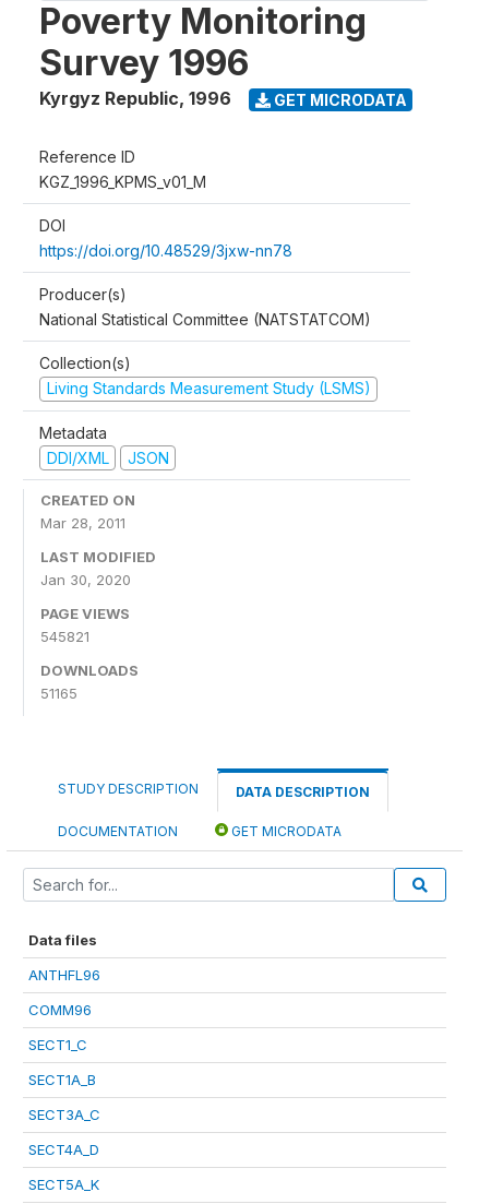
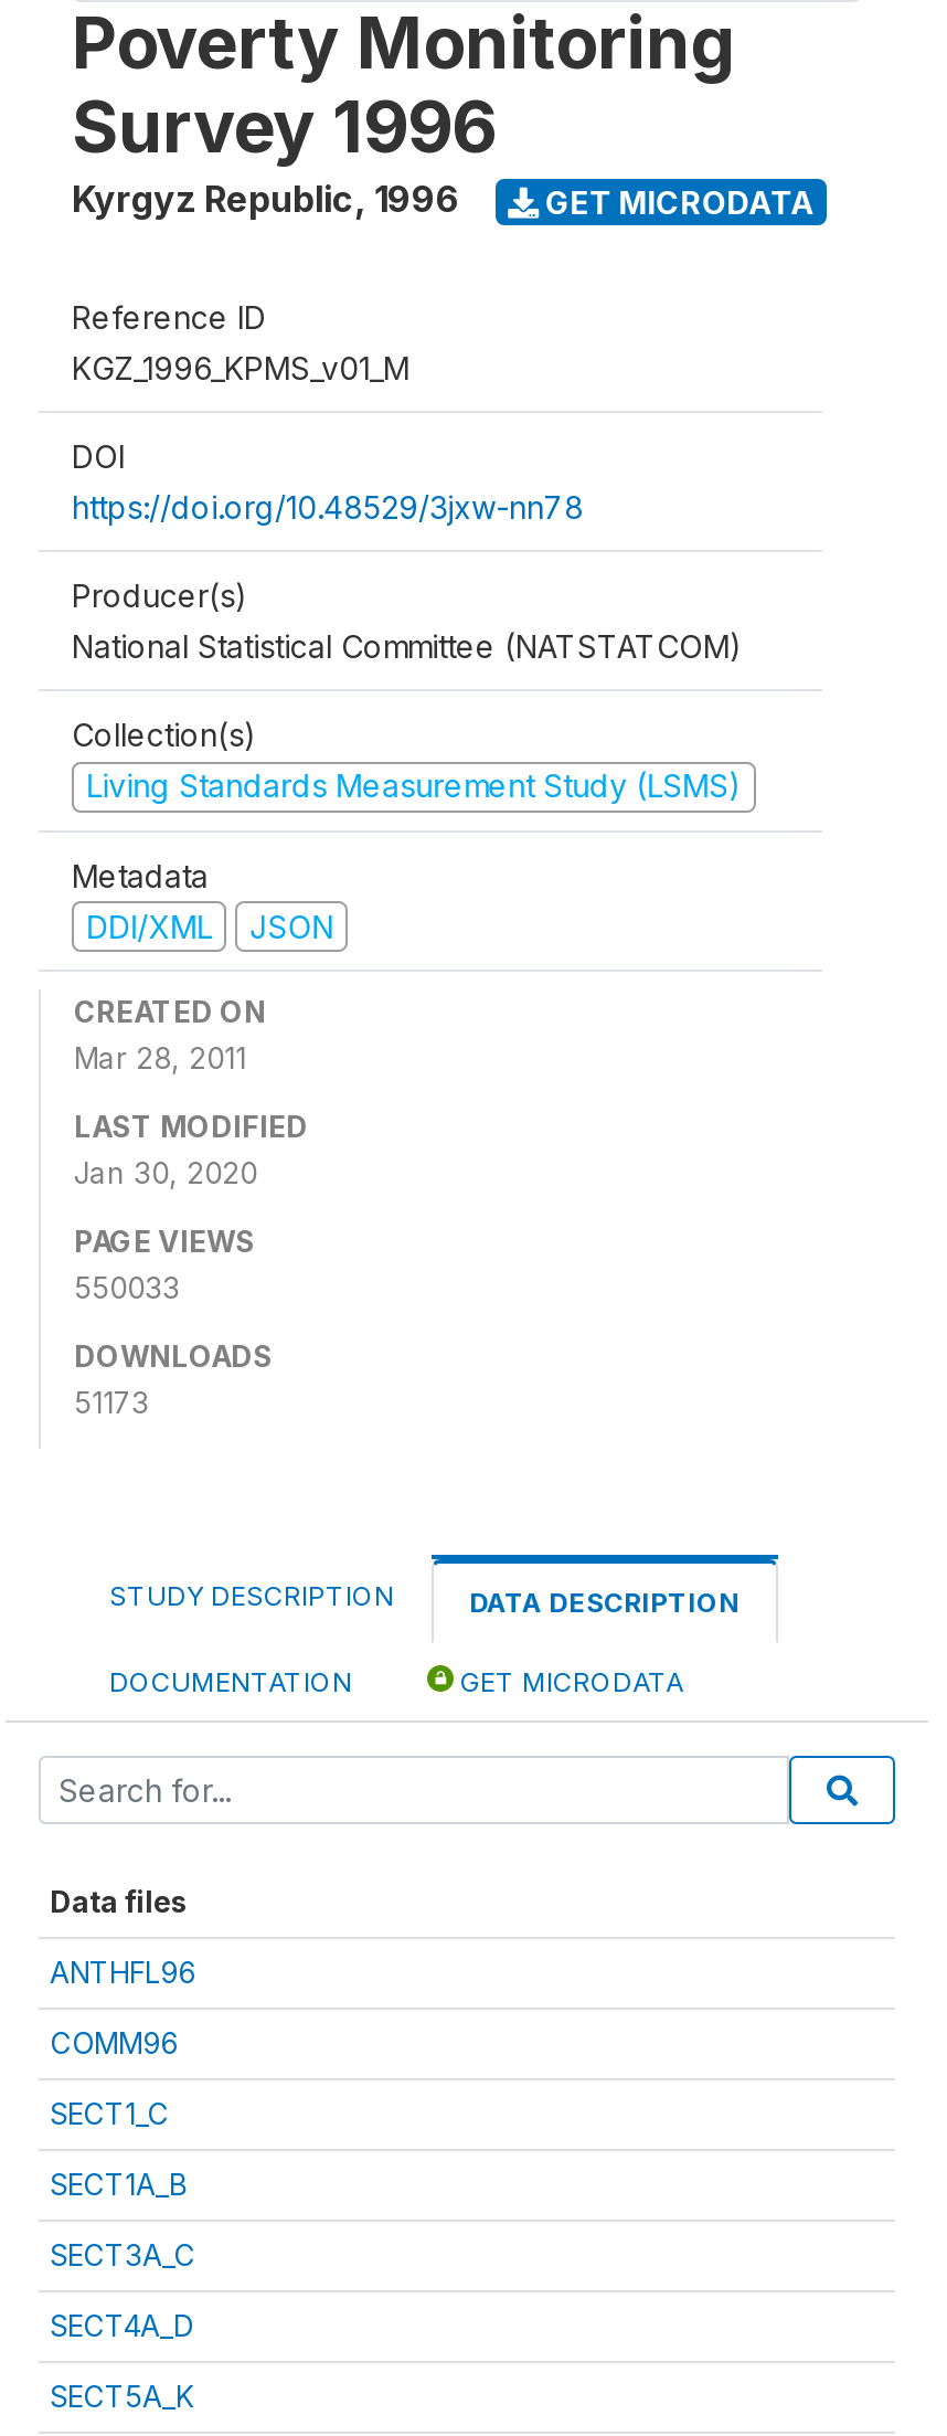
[40,628,89,645] 545821 -> [74,1270,180,1305] 550033
[40,684,77,702] 51165 -> [74,1385,149,1420] 51173

